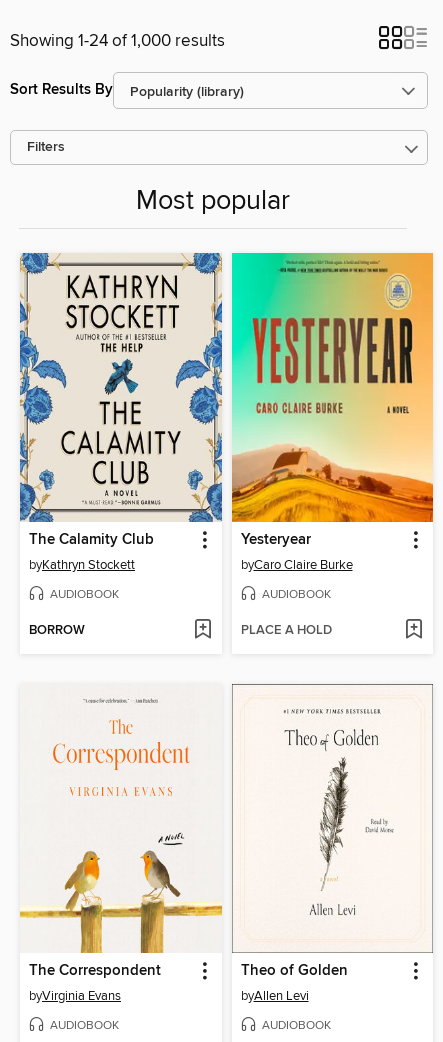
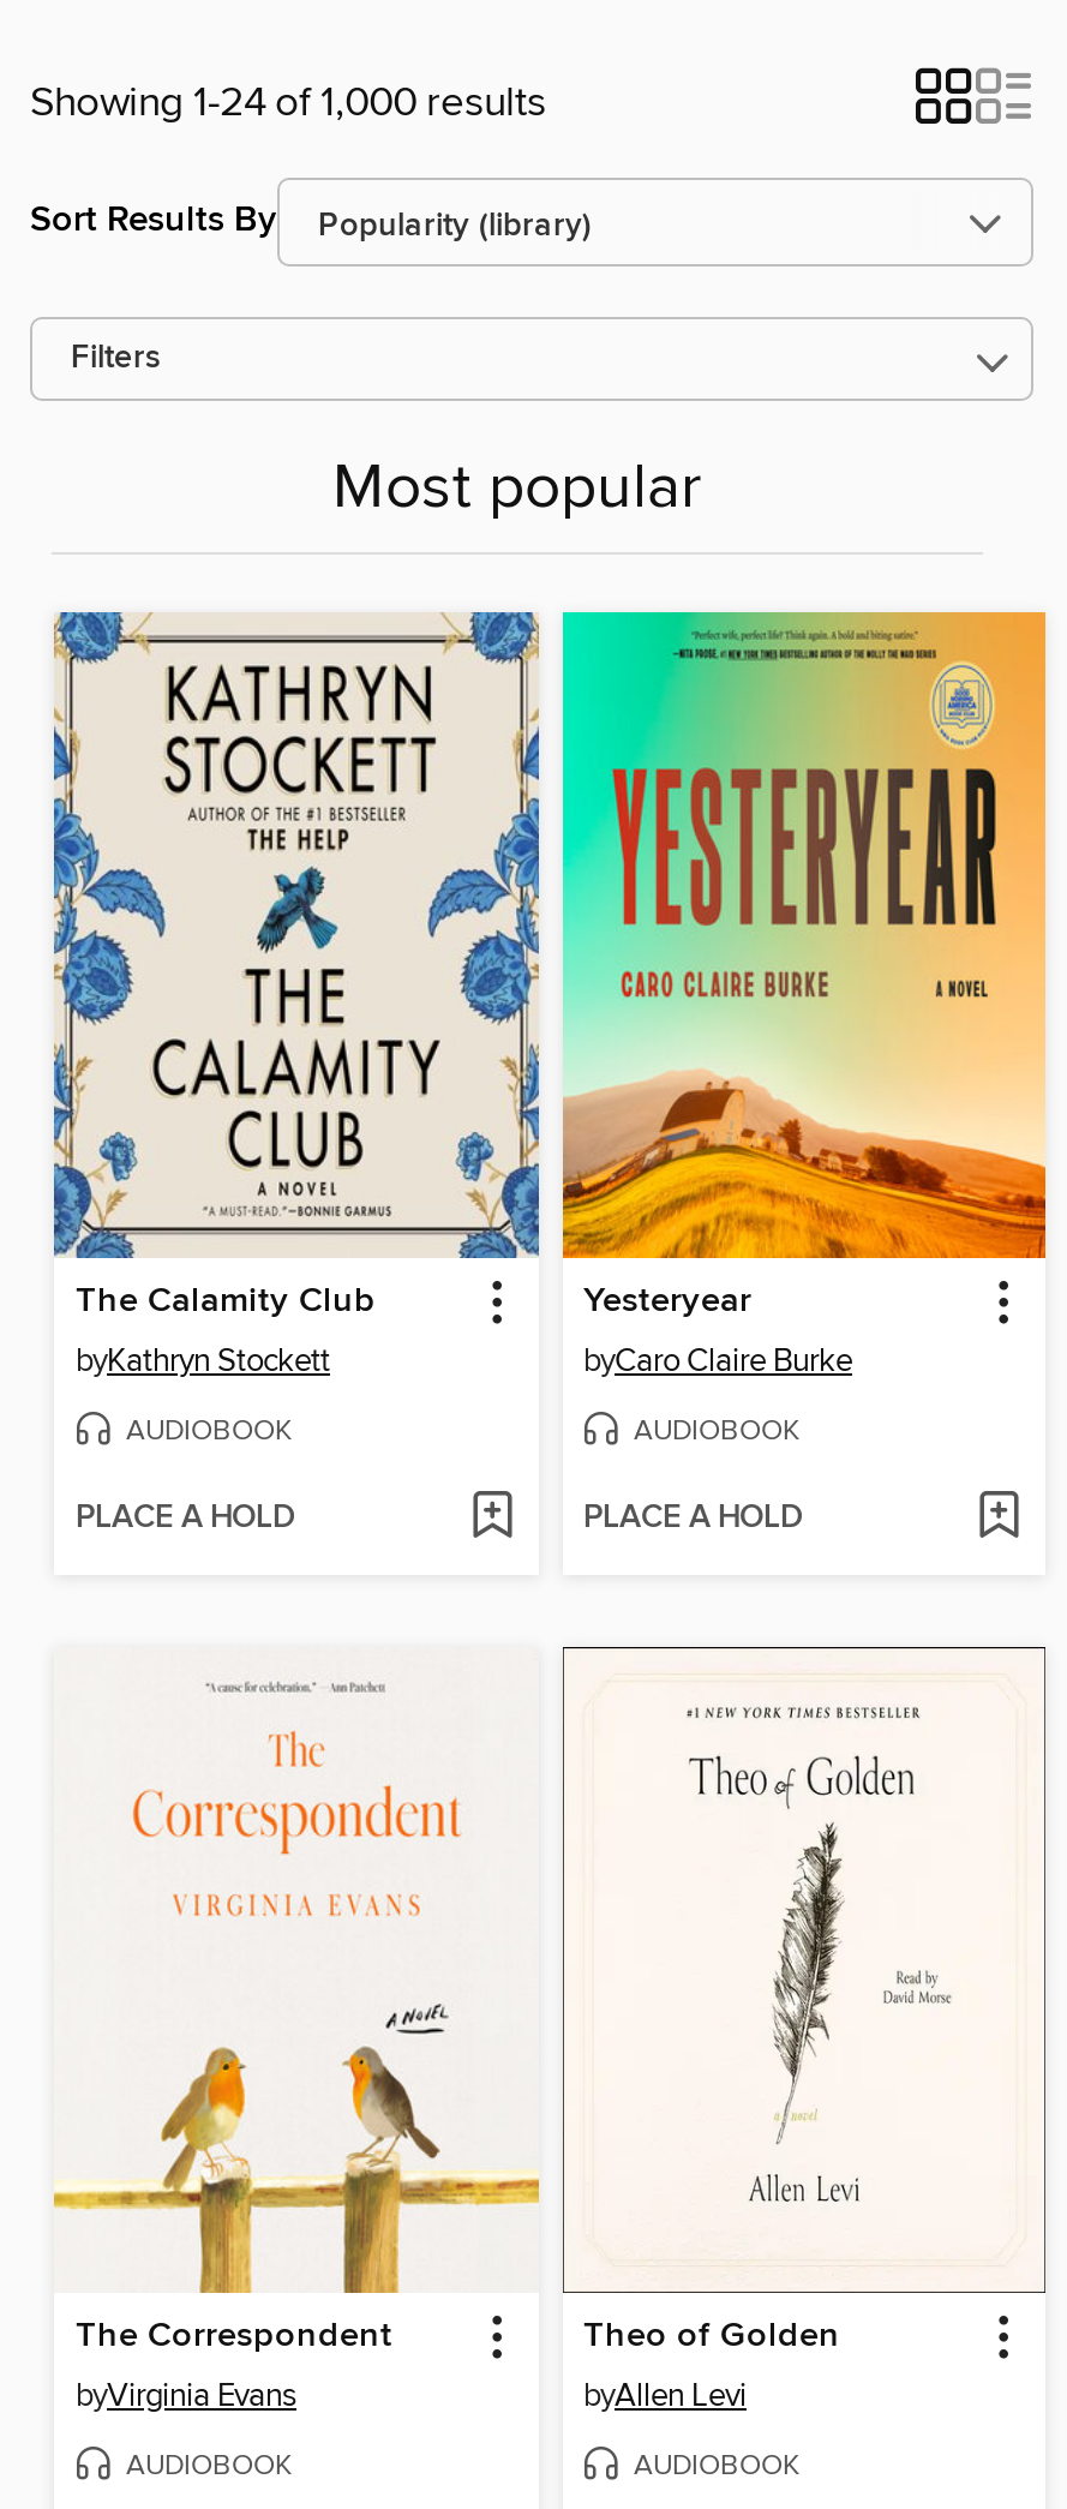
[29,622,85,639] BORROW -> [76,1499,294,1539] PLACE A HOLD

